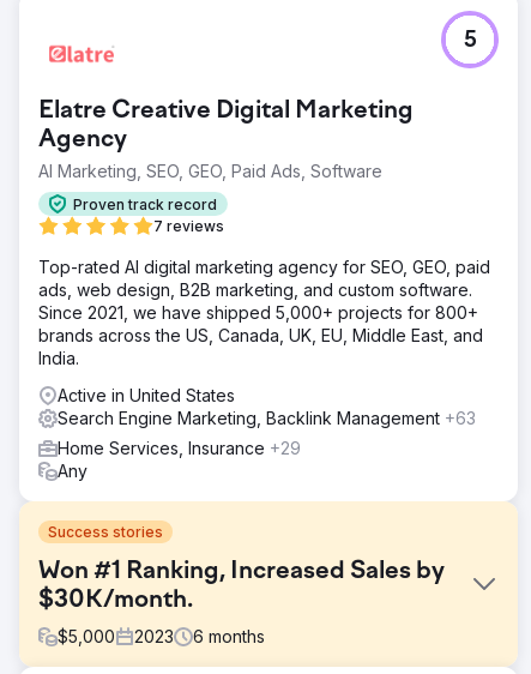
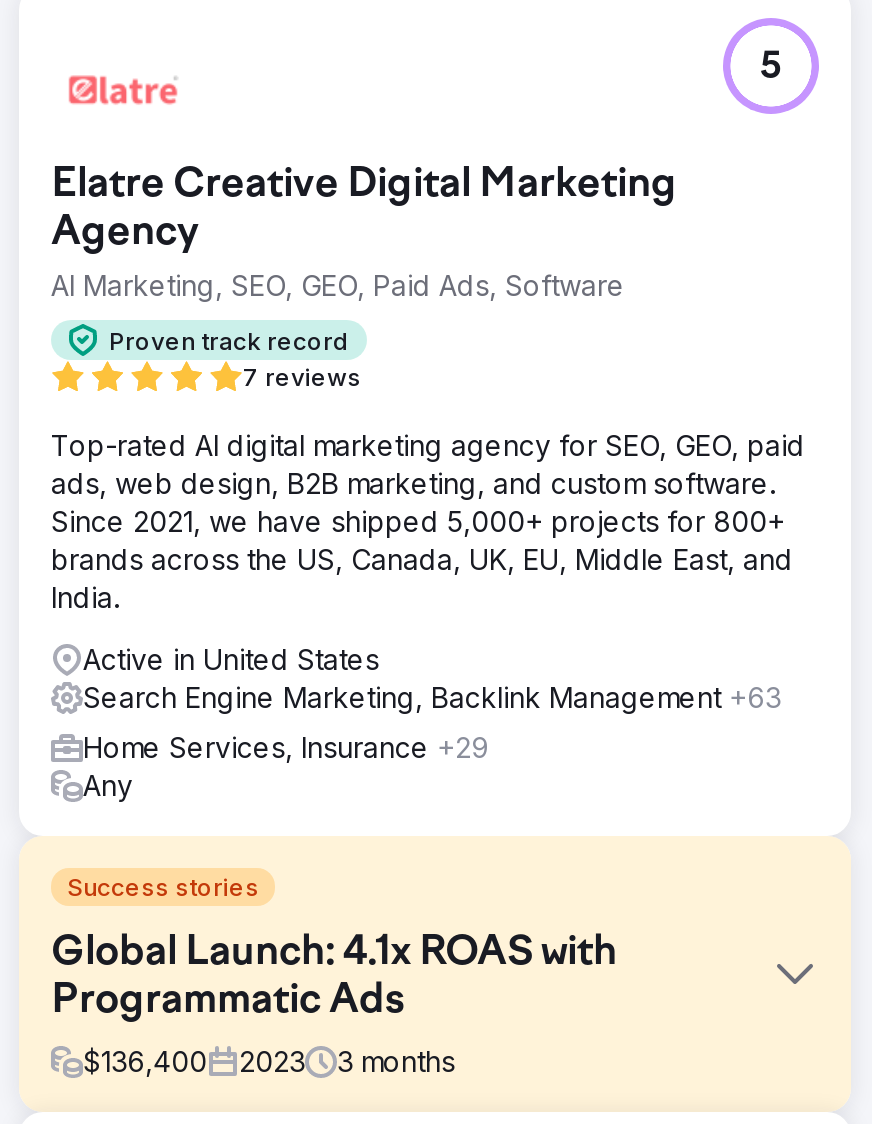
[38,559,445,614] Won #1 Ranking, Increased Sales by | $30K/month. -> [51,932,617,1024] Global Launch: 4.1x ROAS with | Programmatic Ads
[58,626,115,646] $5,000 -> [83,1044,207,1078] $136,400
[193,626,265,646] 6 months -> [337,1044,455,1078] 3 months

